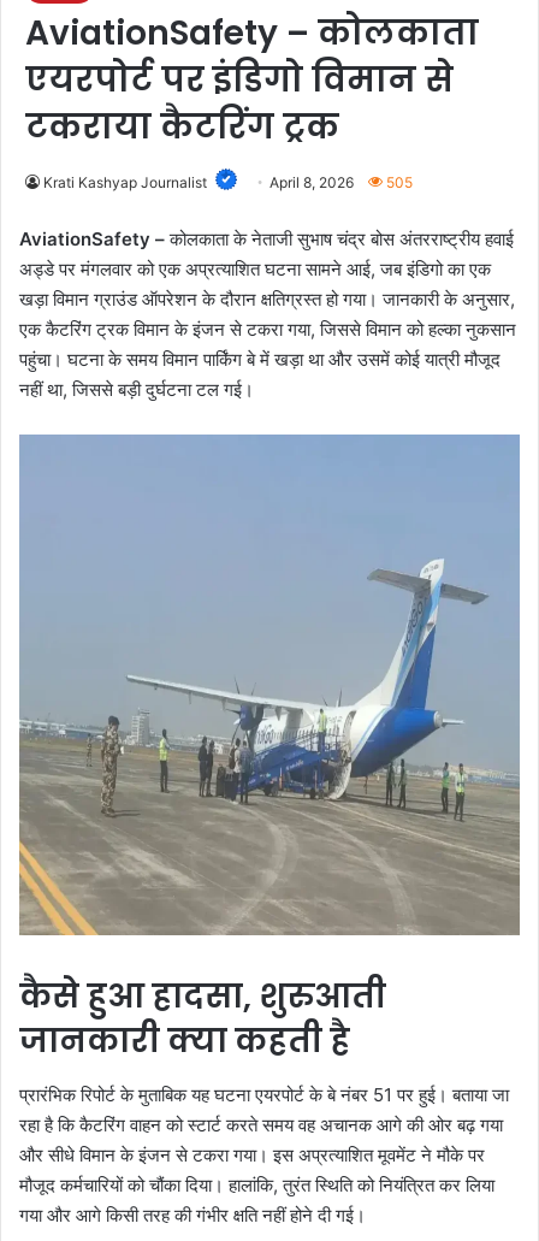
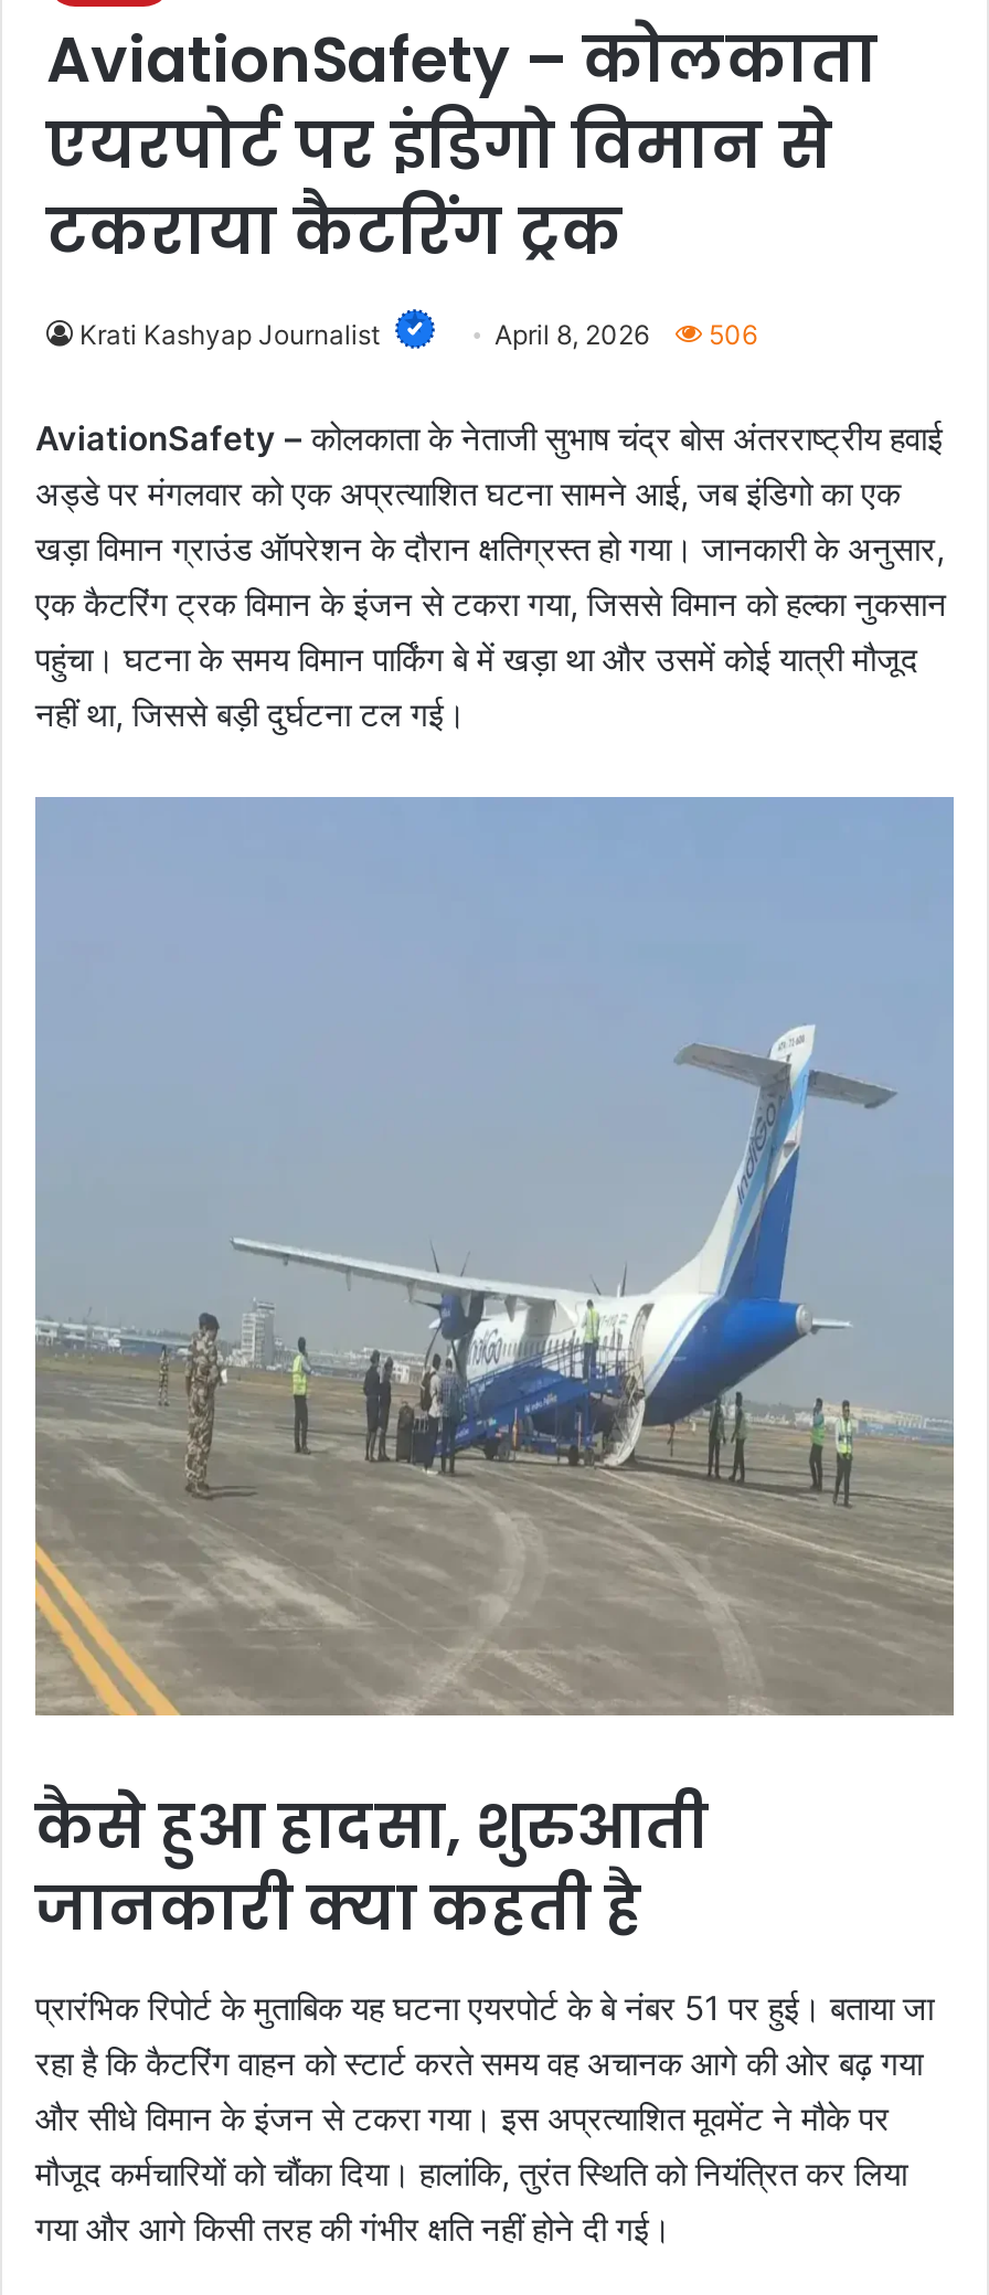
[269,174,413,192] April 8, 2026 505 -> [494,319,757,352] April 8, 2026 506

